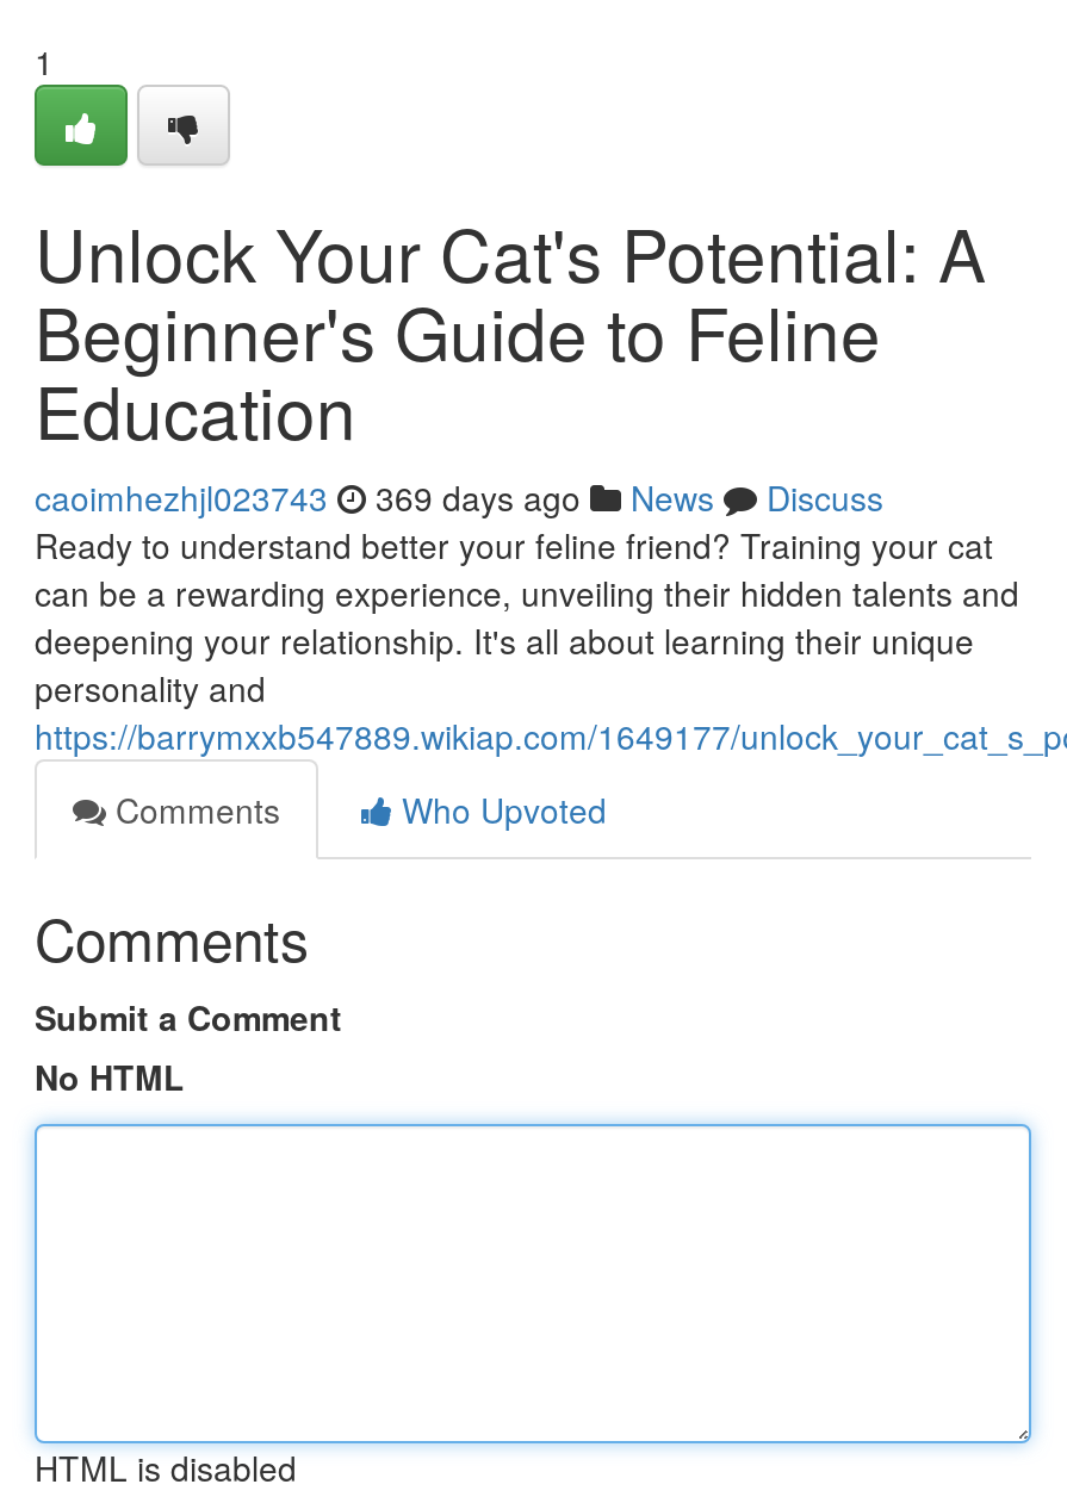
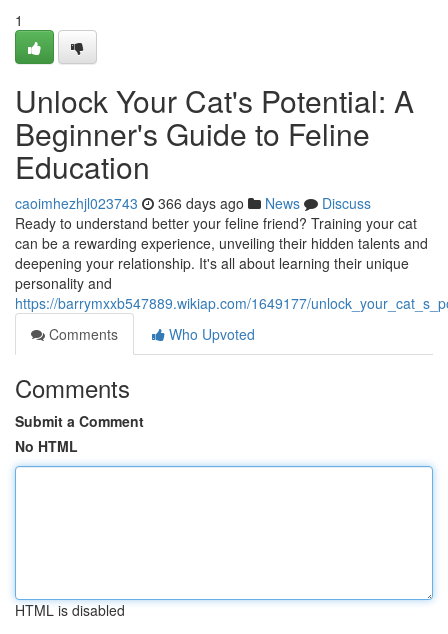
[35,473,883,521] caoimhezhjl023743 369 days ago News Discuss -> [15,193,371,213] caoimhezhjl023743 366 days ago News Discuss

